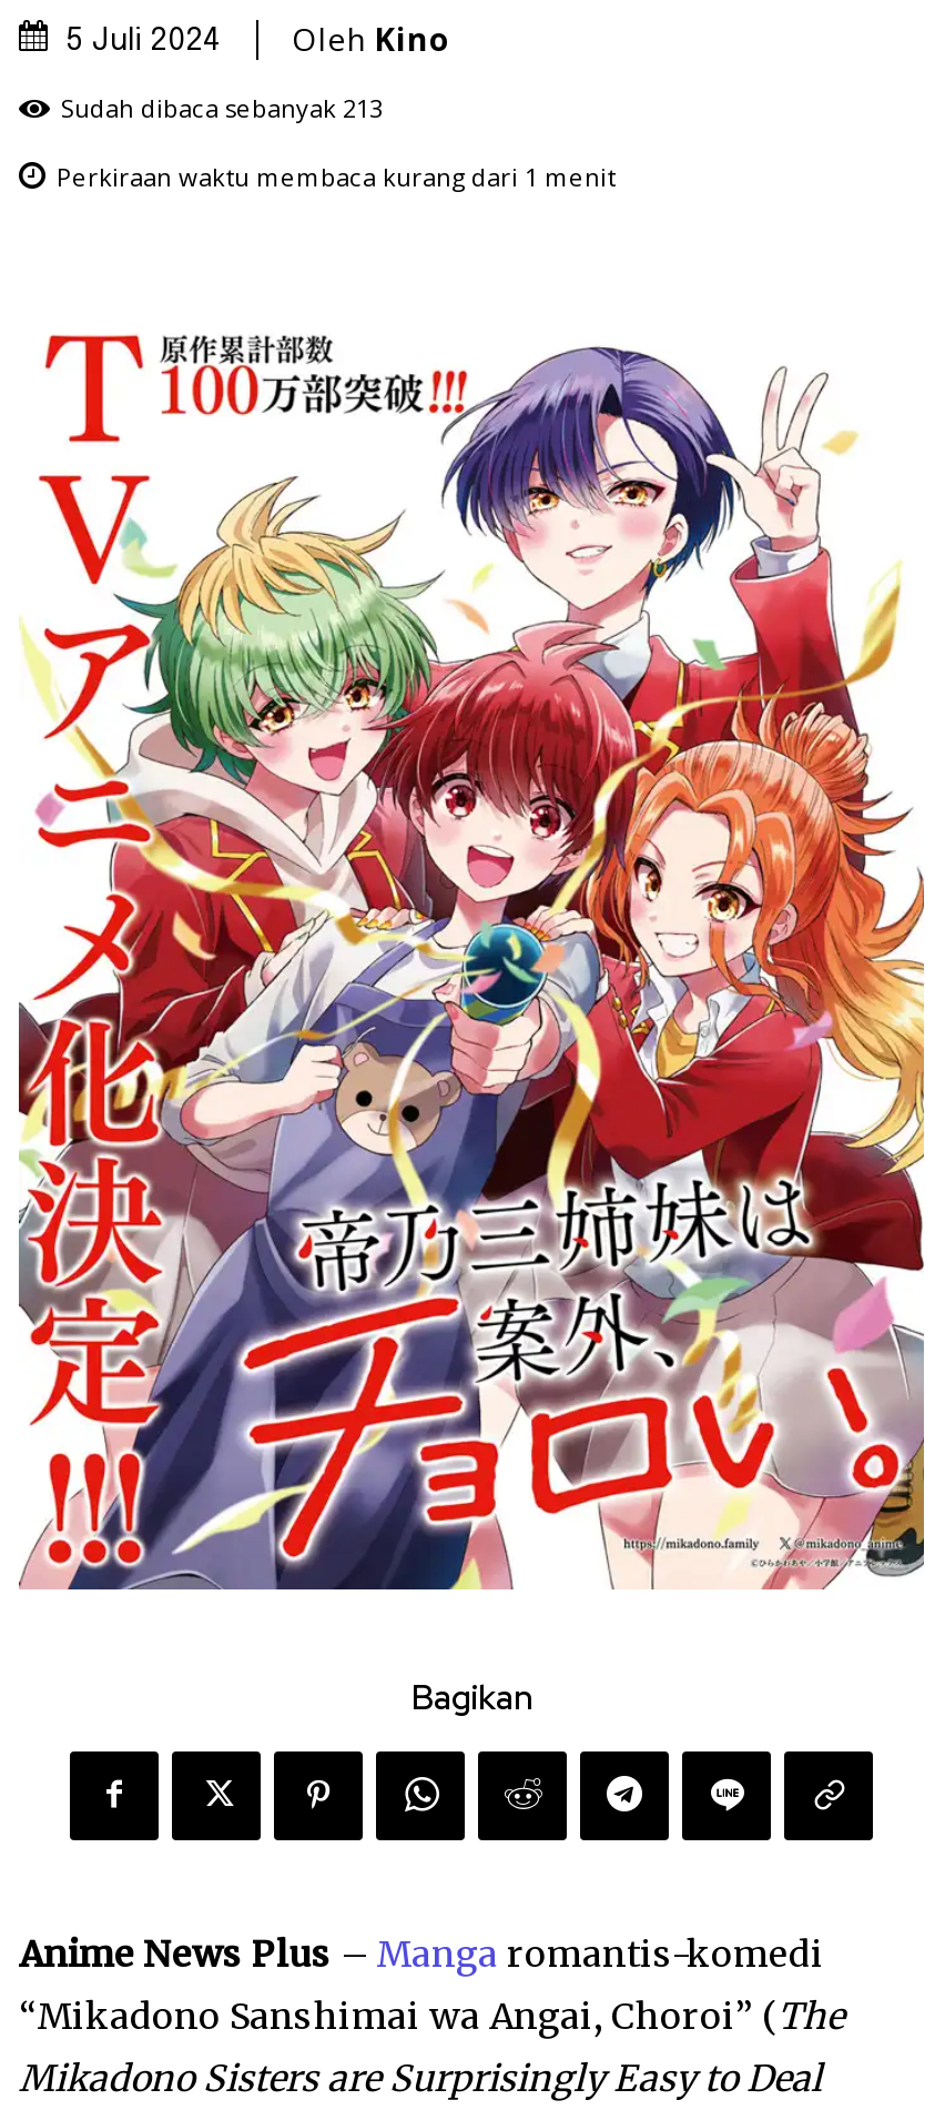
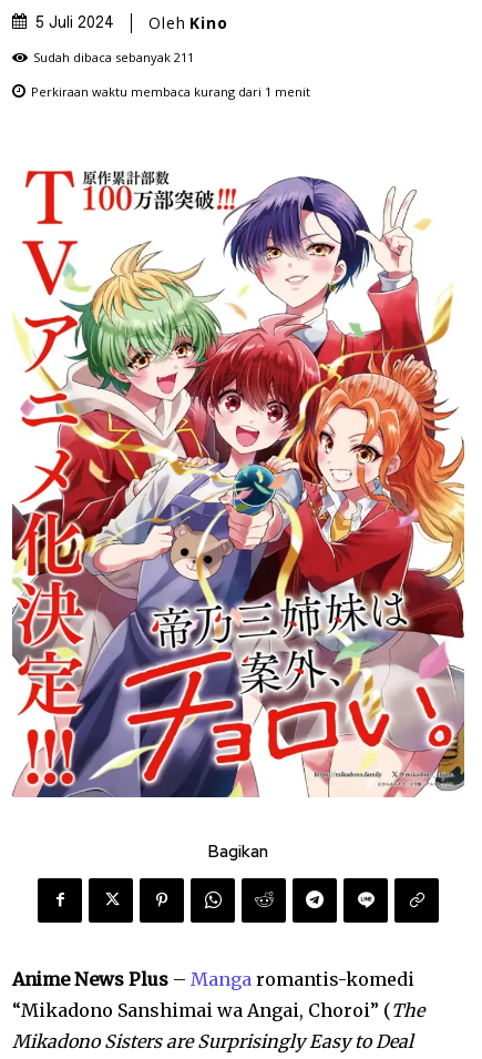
[61,91,383,125] Sudah dibaca sebanyak 213 -> [33,49,194,66] Sudah dibaca sebanyak 211

